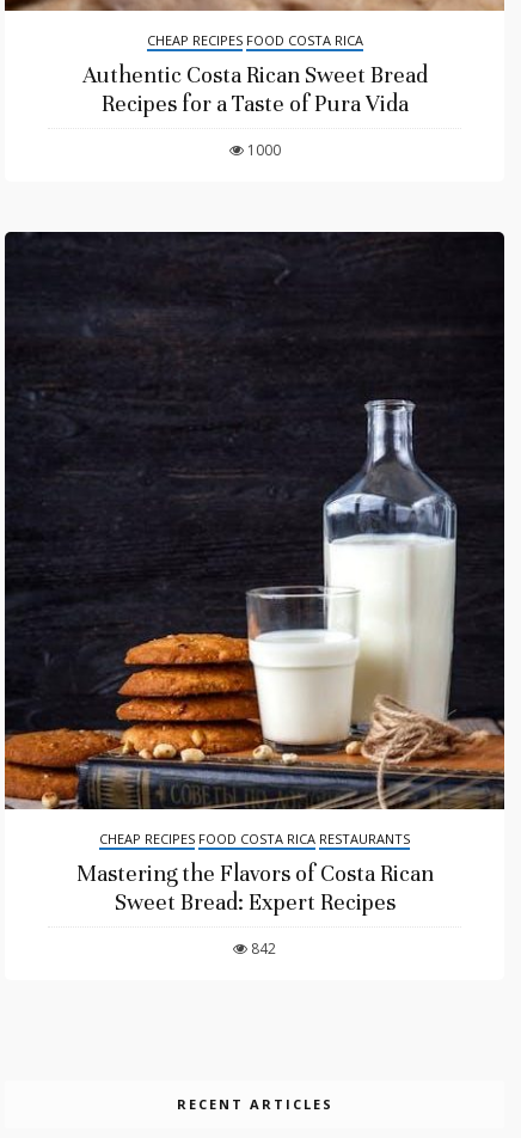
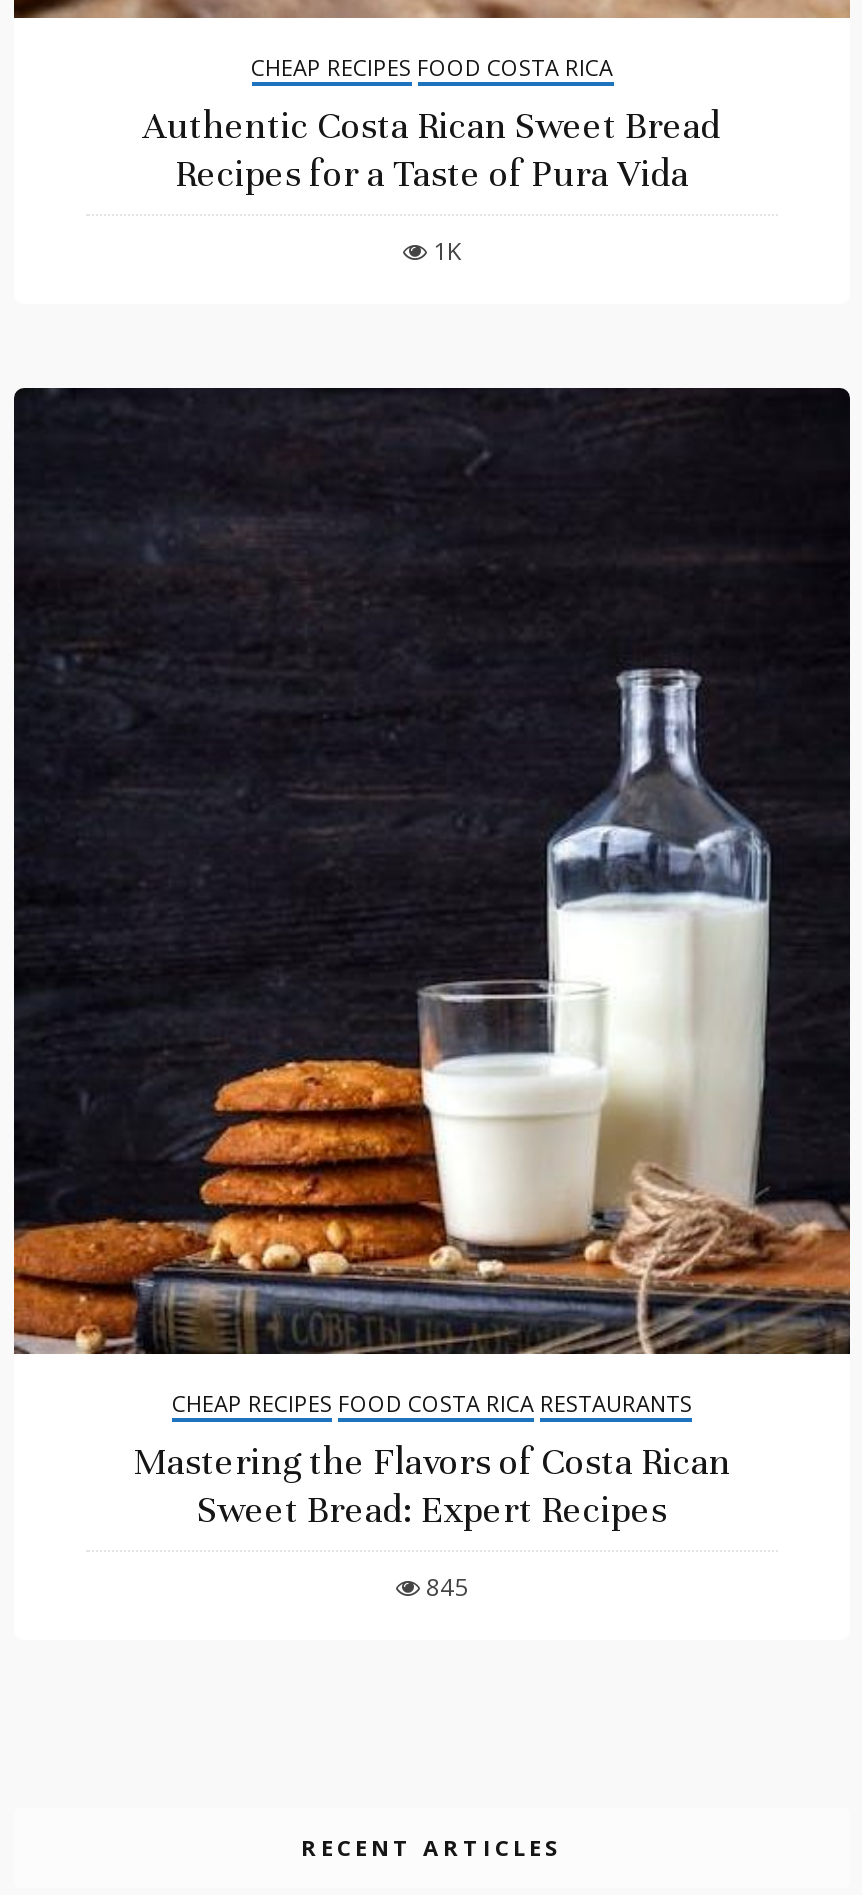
[243,140,280,161] 1000 -> [427,235,461,269] 1K
[247,938,276,959] 842 -> [420,1570,468,1604] 845

